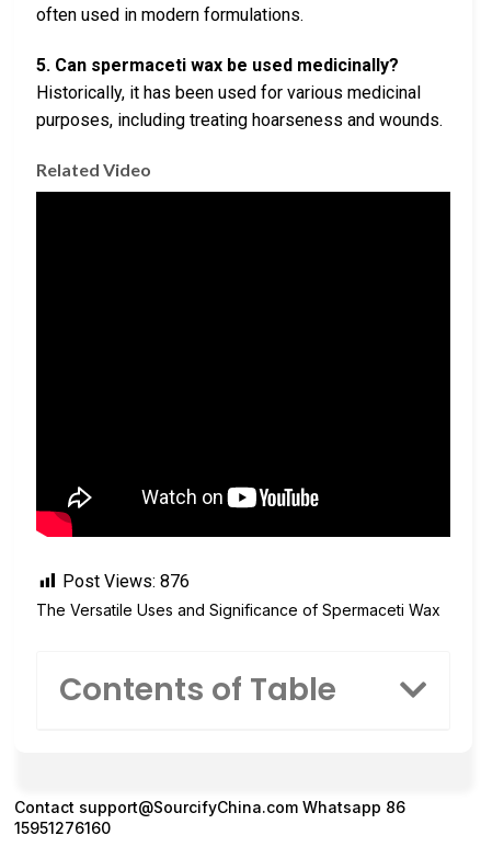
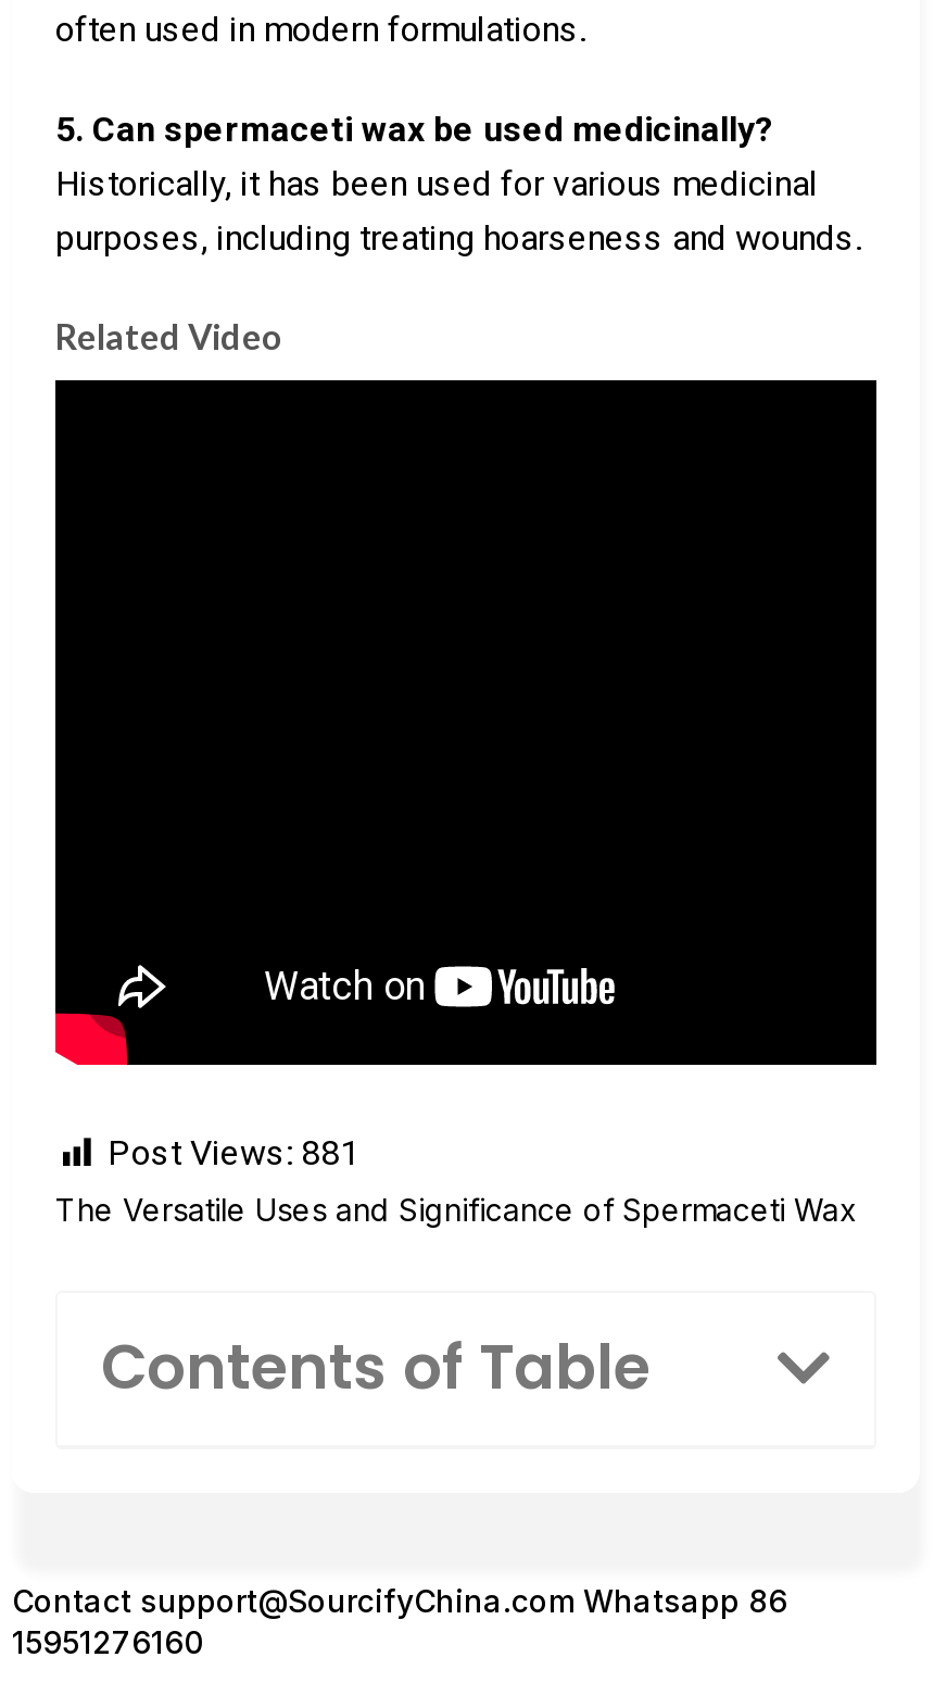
[62,571,190,592] Post Views: 876 -> [108,1132,359,1174] Post Views: 881

